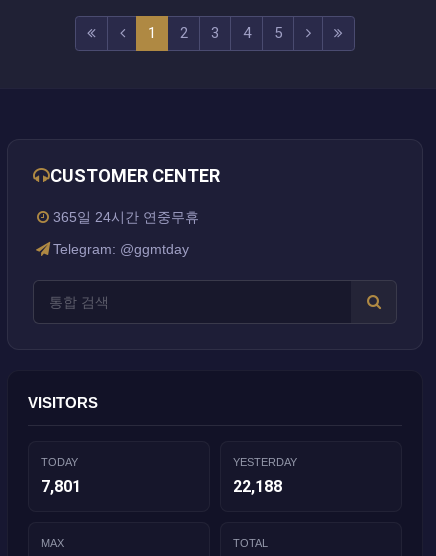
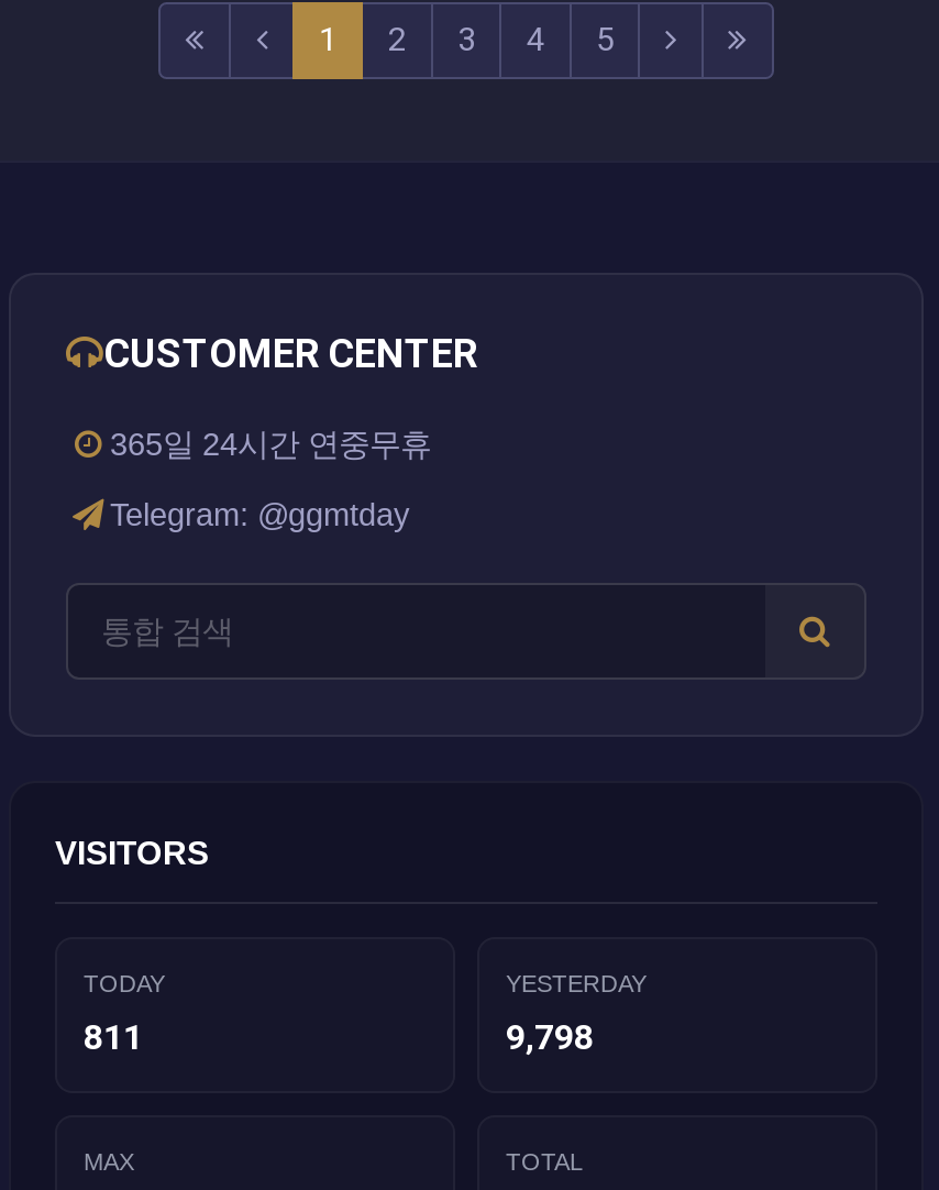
[41,477,81,496] 7,801 -> [84,1017,143,1058] 811
[233,477,282,496] 22,188 -> [506,1017,594,1058] 9,798

